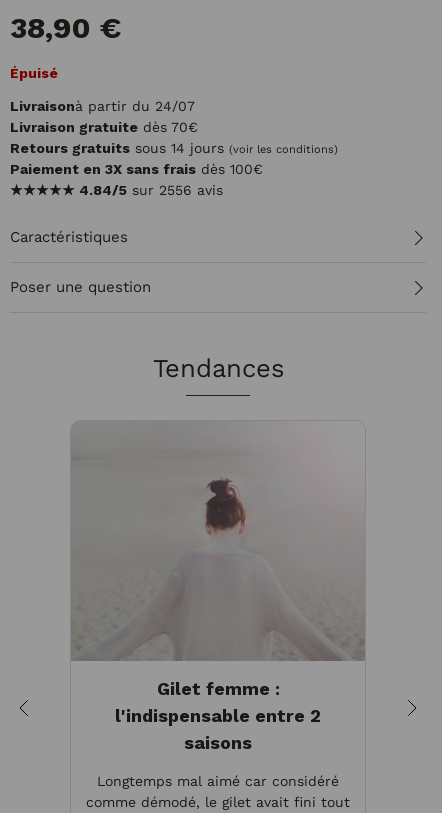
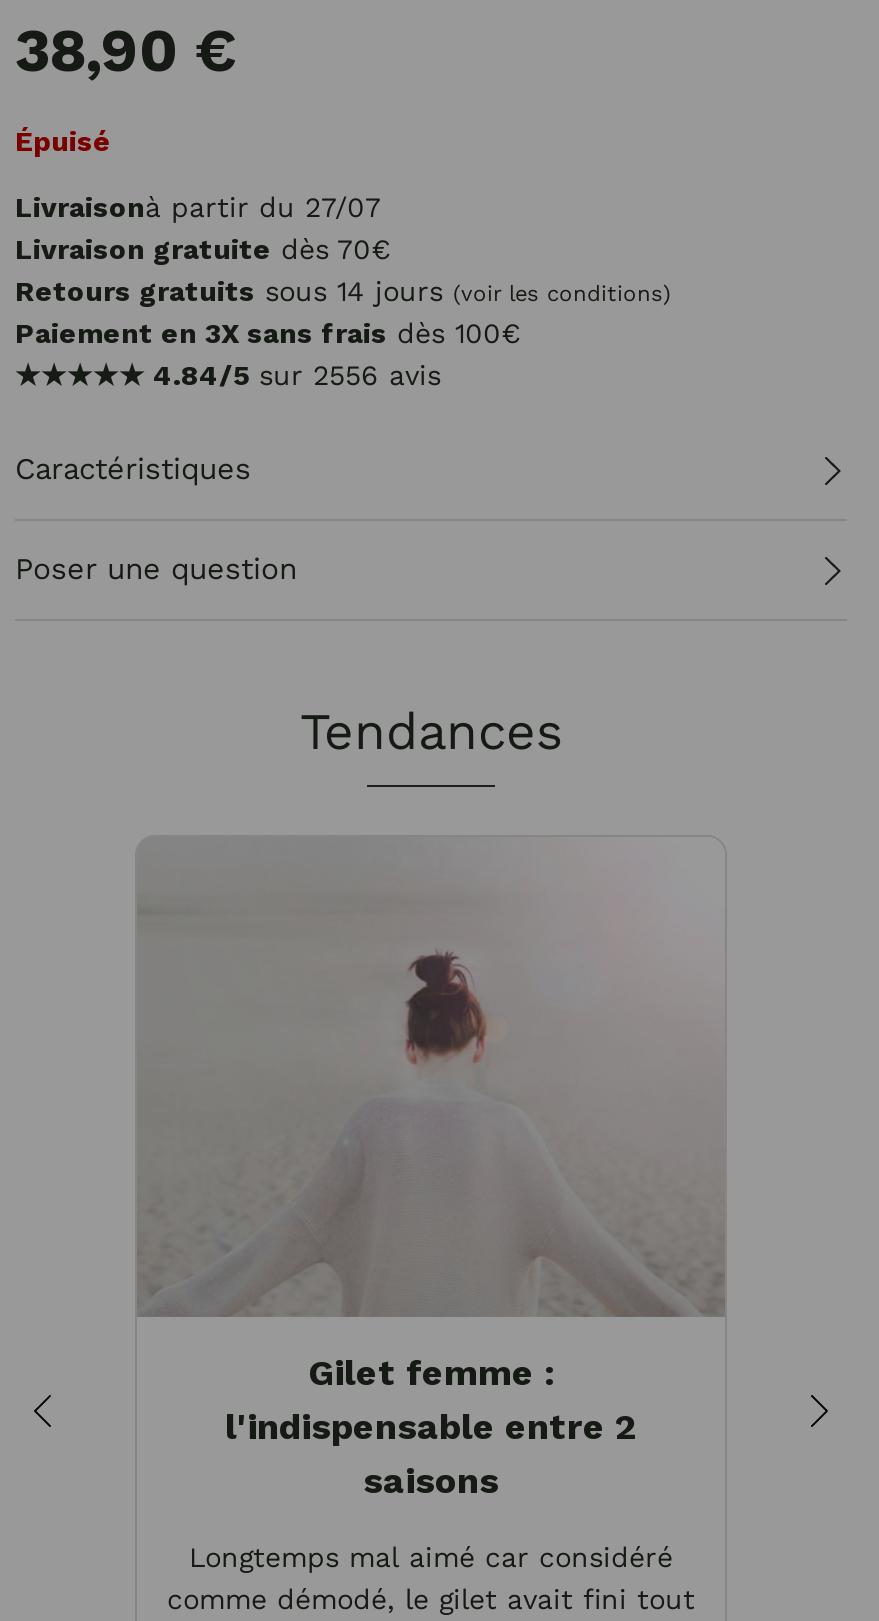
[10,98,195,114] Livraisonà partir du 24/07 -> [15,191,381,223] Livraisonà partir du 27/07

